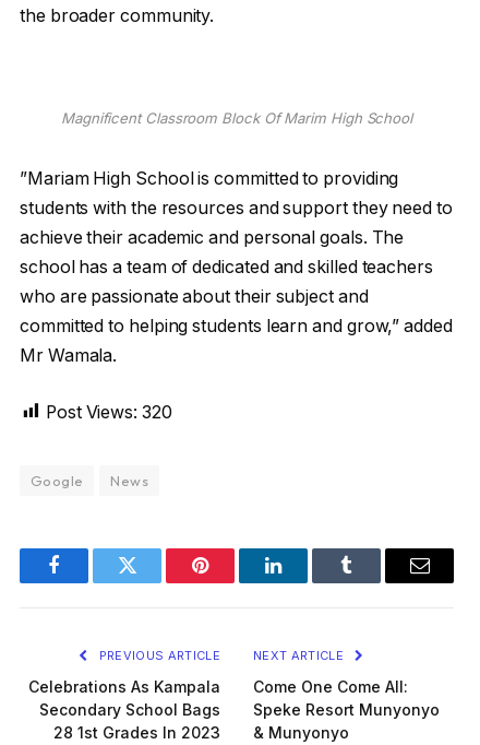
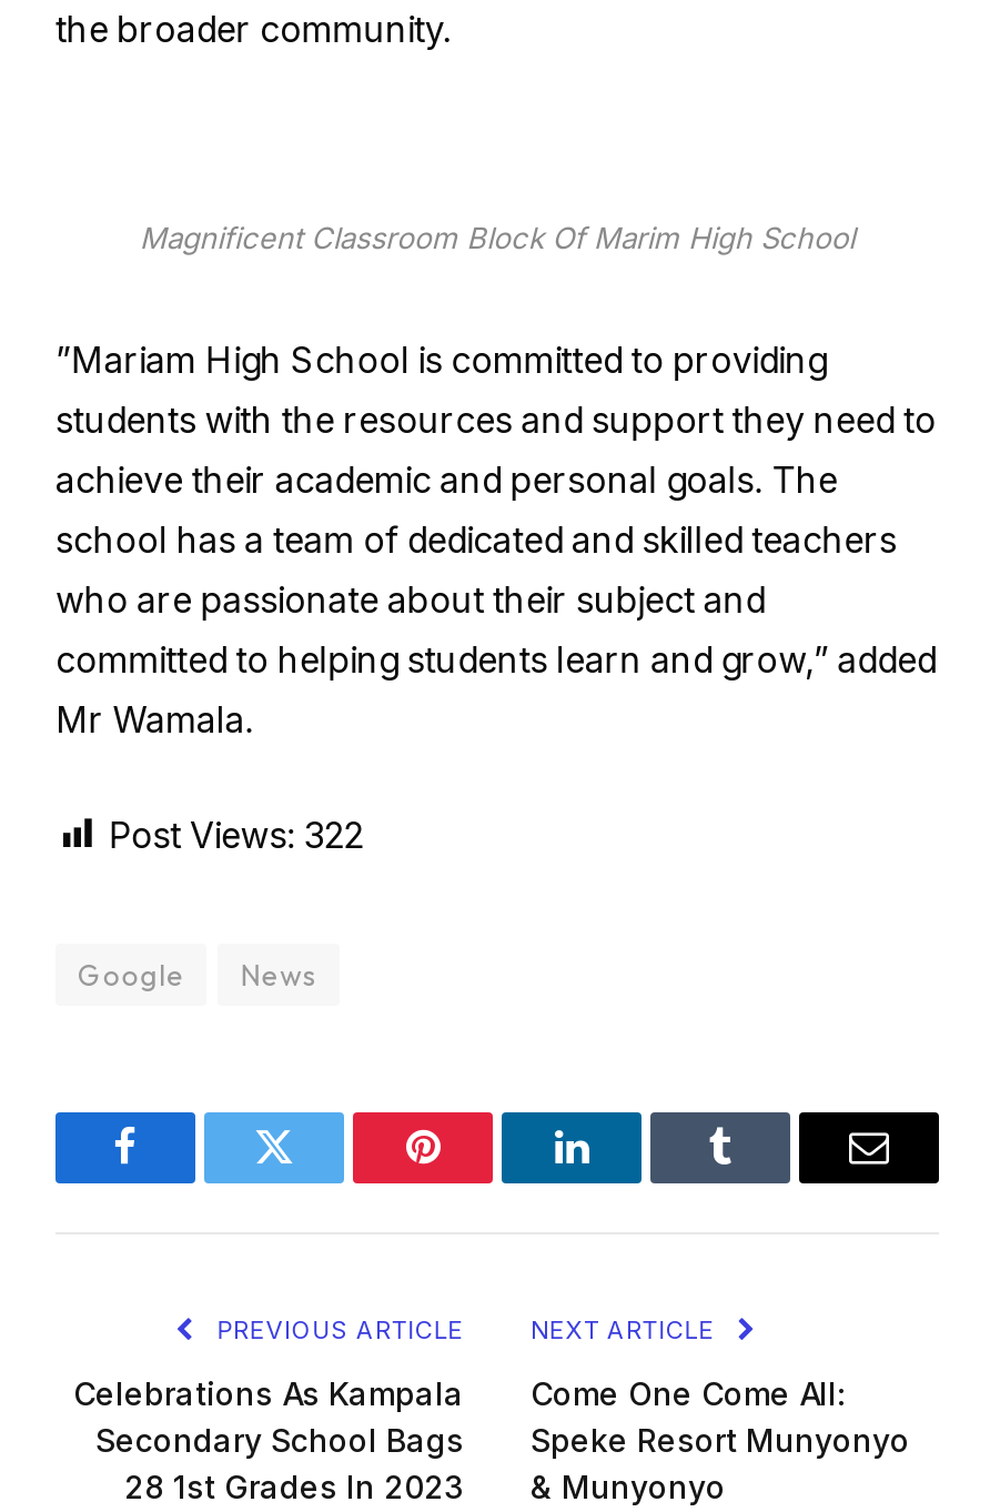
[46,402,172,423] Post Views: 320 -> [109,814,363,857] Post Views: 322

